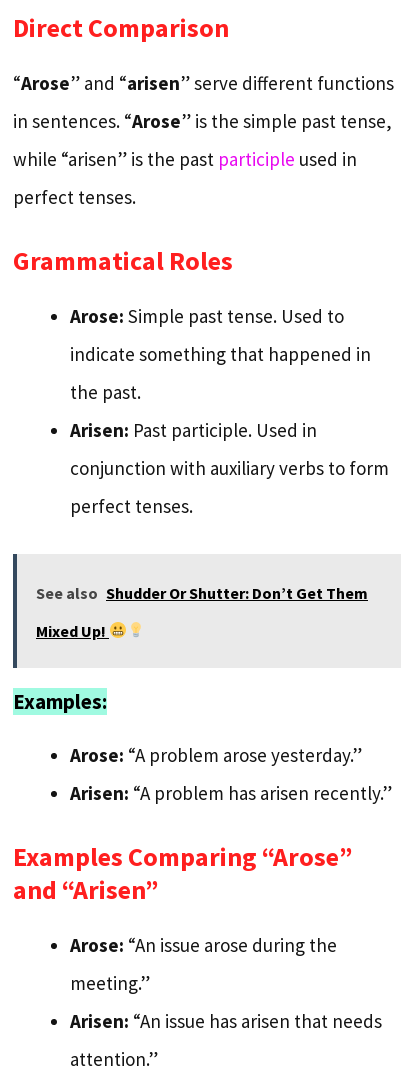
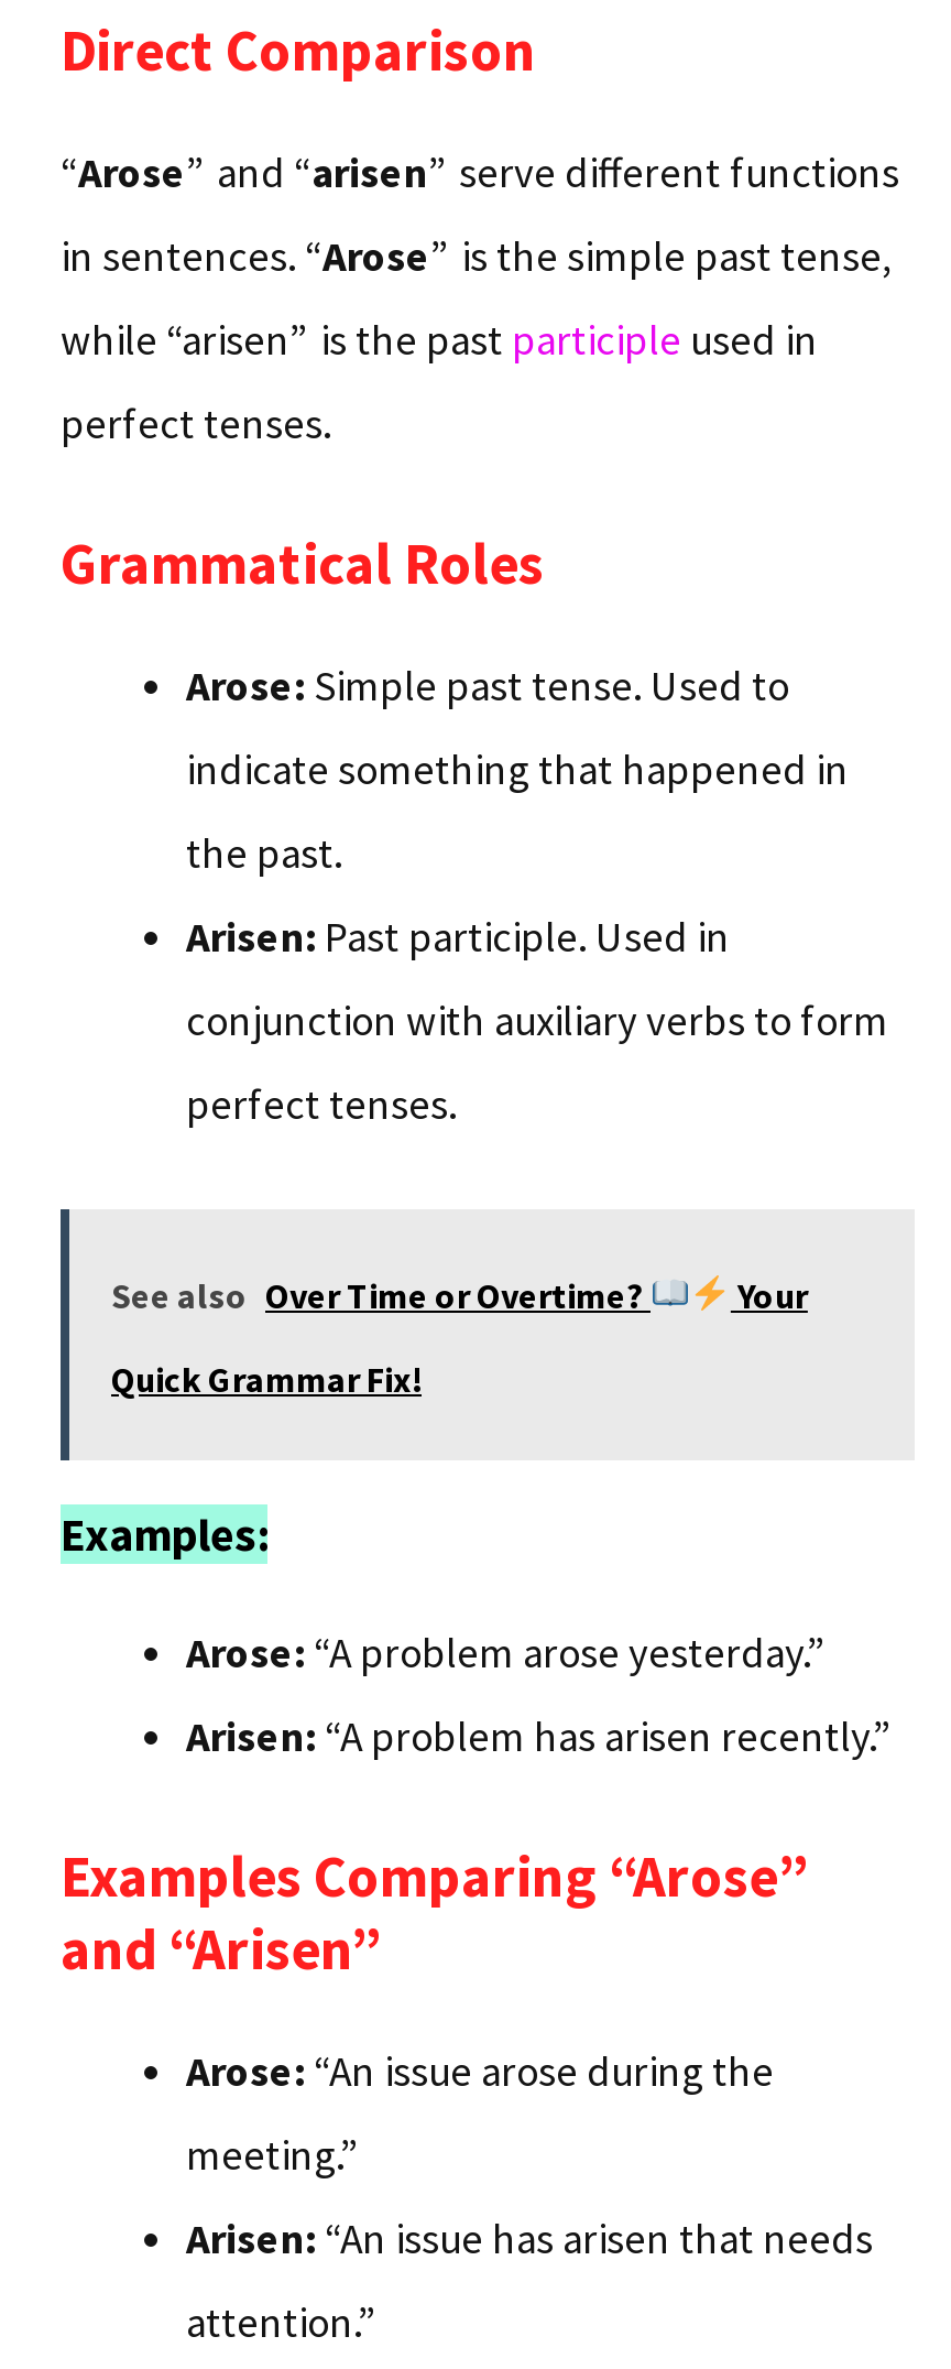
[36,583,368,603] See also Shudder Or Shutter: Don’t Get Them -> [111,1272,808,1317] See also Over Time or Overtime? | Your
[36,621,109,641] Mixed Up! -> [111,1356,422,1400] Quick Grammar Fix!

